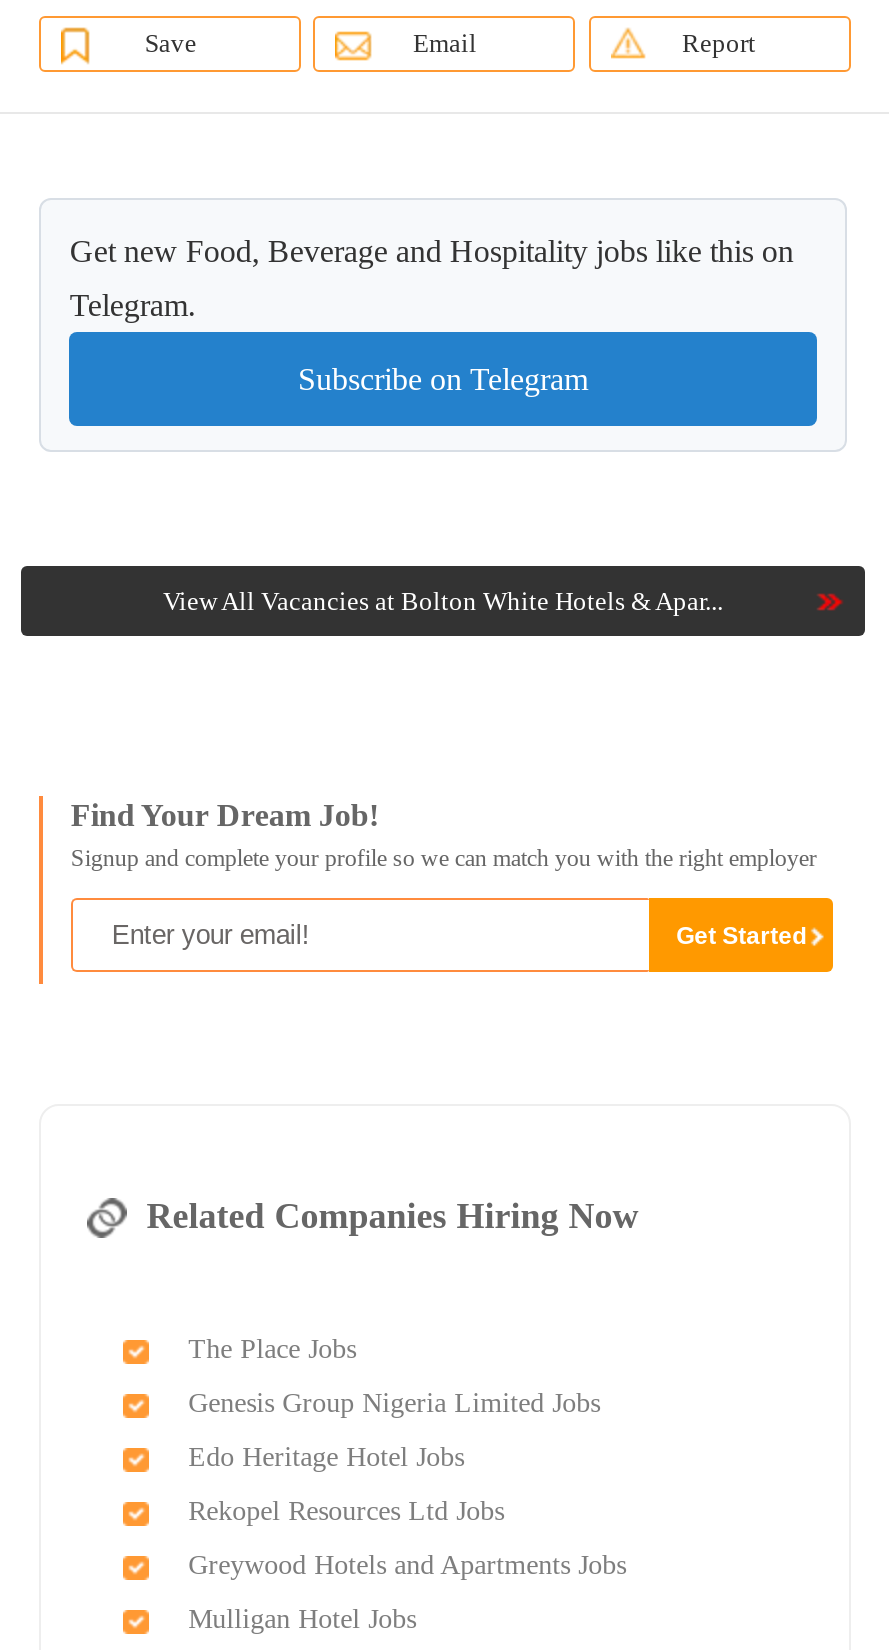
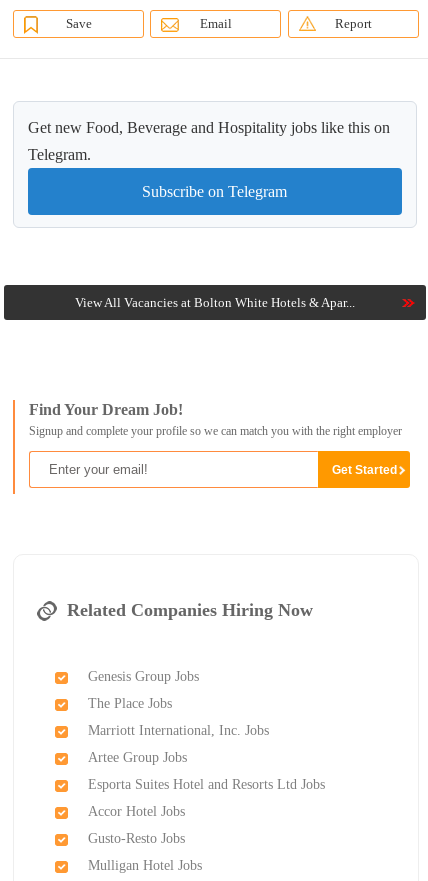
none -> [88,669,199,684] Genesis Group Jobs
[188,1389,626,1581] Genesis Group Nigeria Limited Jobs | Edo Heritage Hotel Jobs | Rekopel Resources Ltd Jobs | Greywood Hotels and Apartments Jobs -> [88,723,325,846] Marriott International, Inc. Jobs | Artee Group Jobs | Esporta Suites Hotel and Resorts Ltd Jobs | Accor Hotel Jobs | Gusto-Resto Jobs

